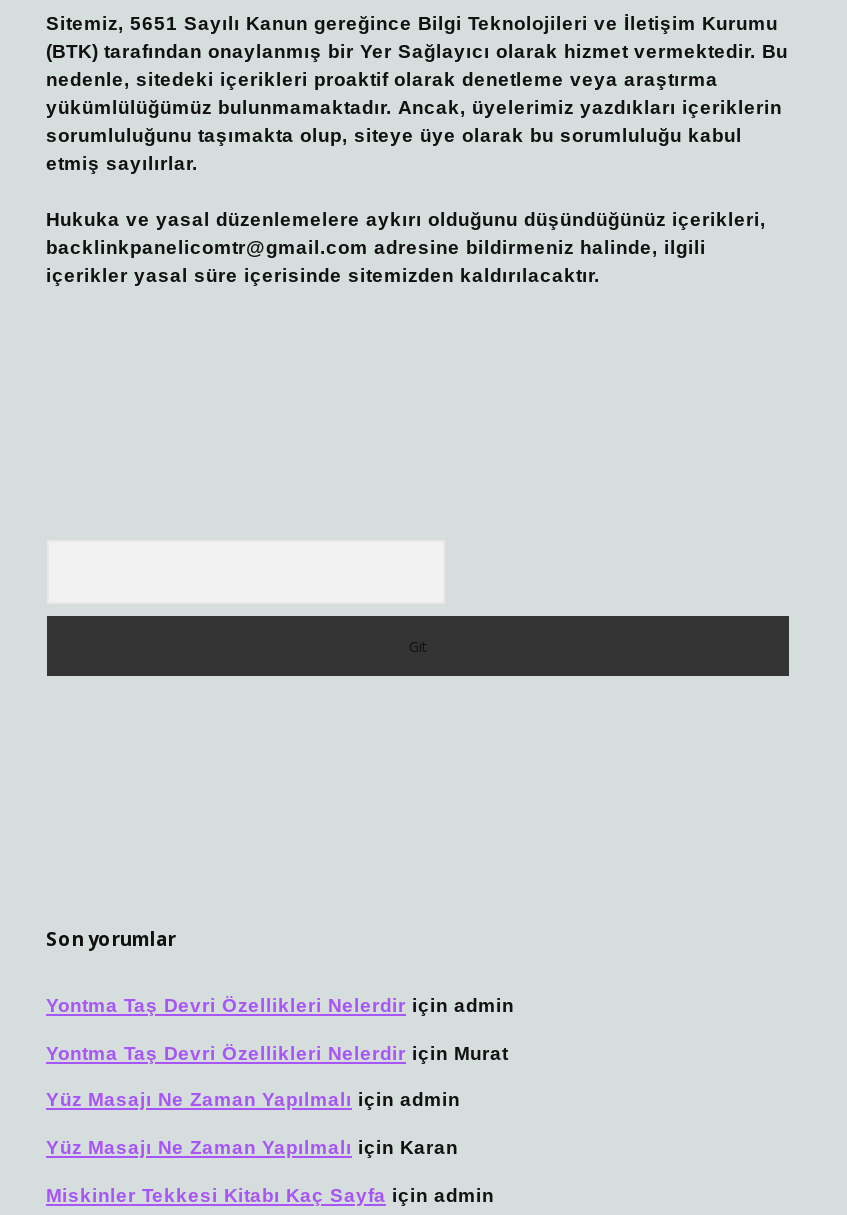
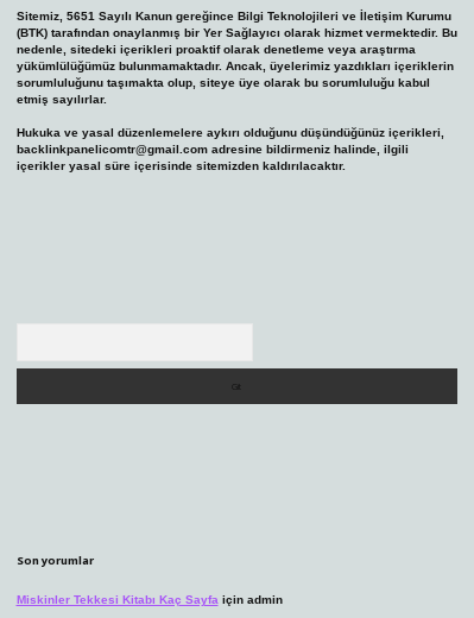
[46,994,514,1158] Yontma Taş Devri Özellikleri Nelerdir için admin | Yontma Taş Devri Özellikleri Nelerdir için Murat | Yüz Masajı Ne Zaman Yapılmalı için admin | Yüz Masajı Ne Zaman Yapılmalı için Karan -> none

